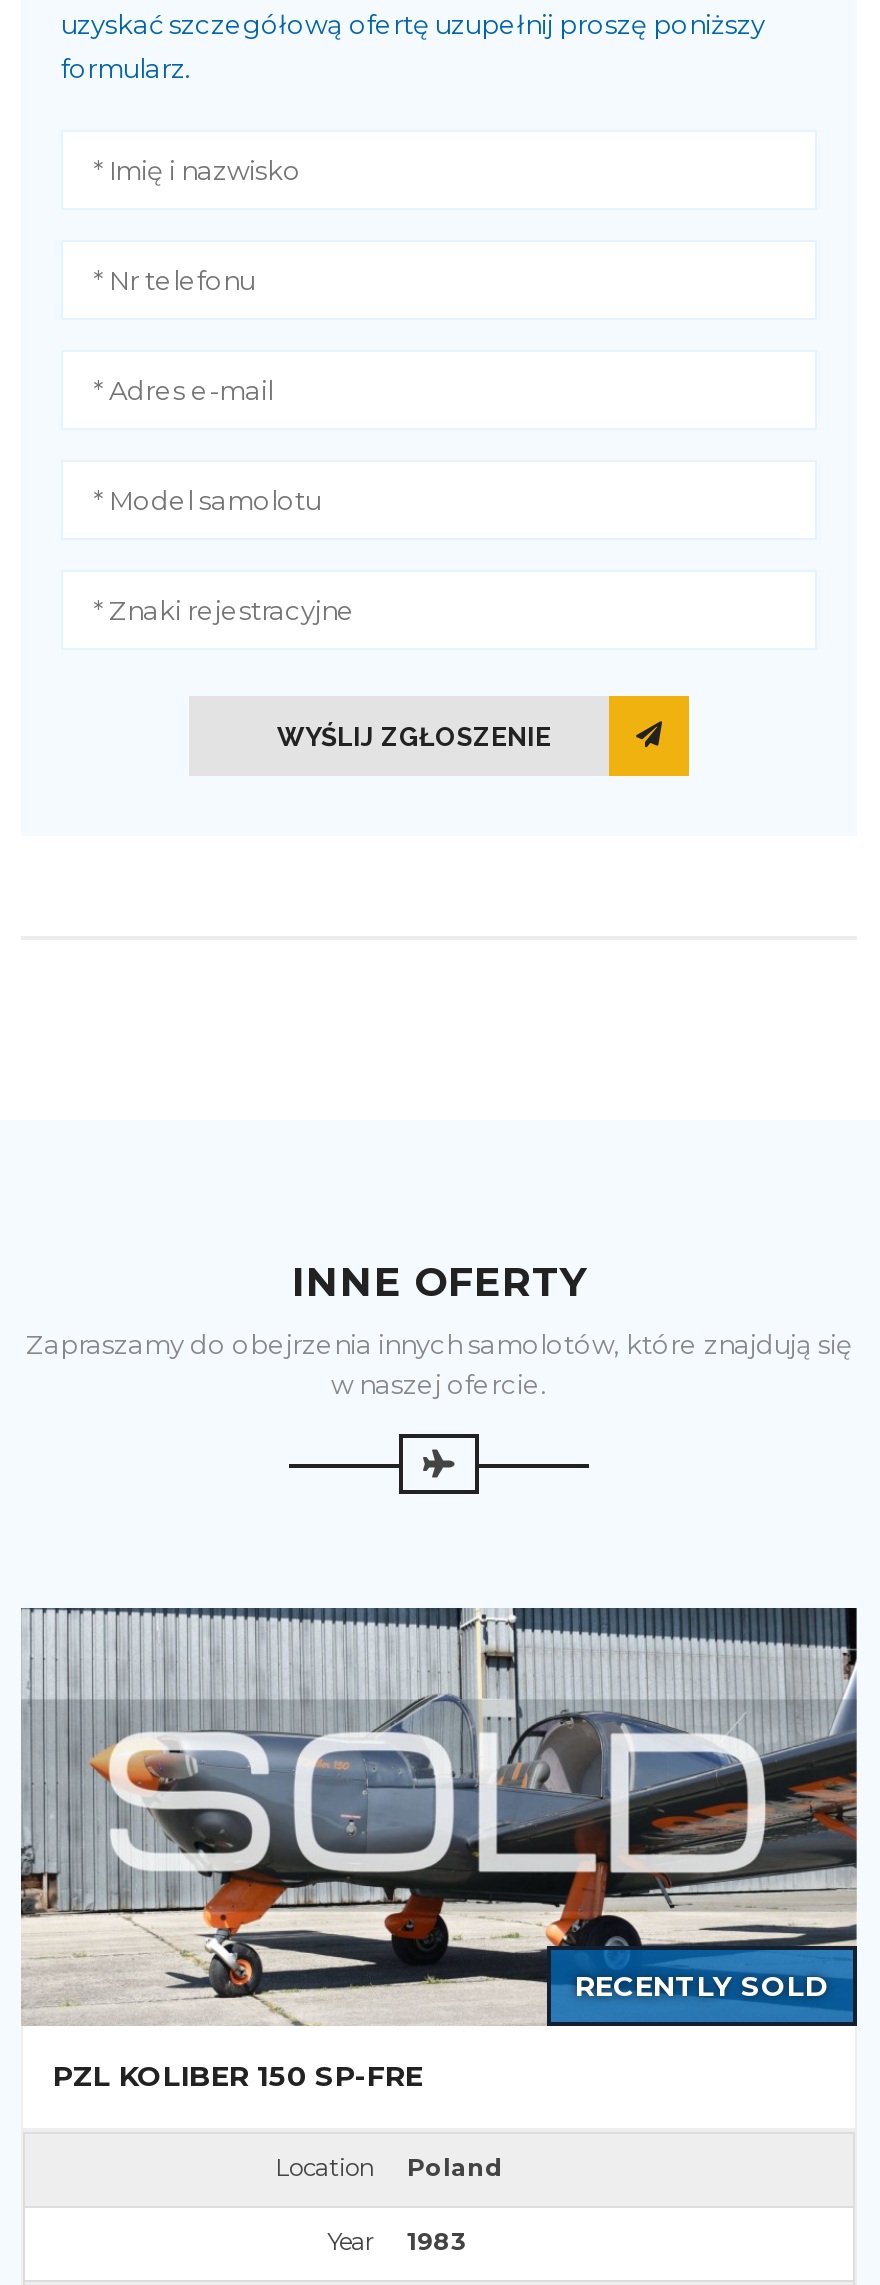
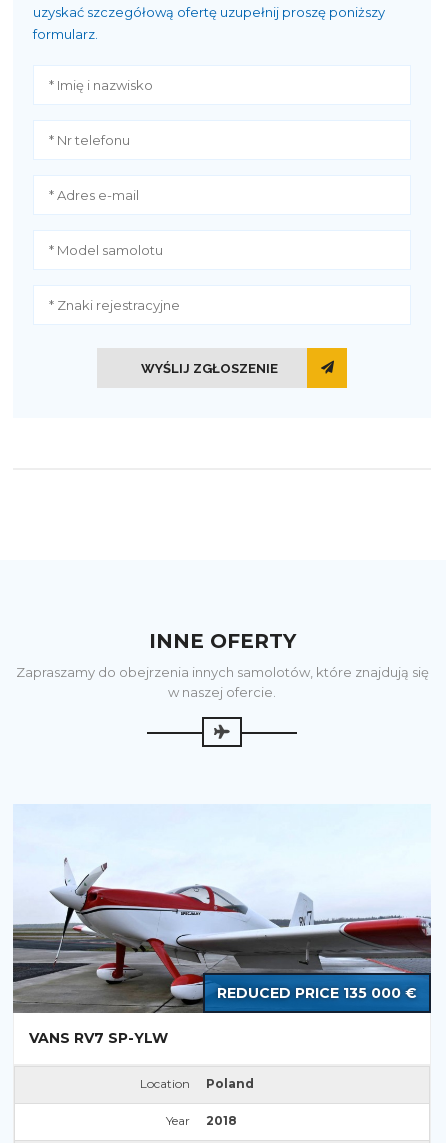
[21,1606,859,2026] [image] | RECENTLY SOLD -> [12,804,432,1014] [image] | REDUCED PRICE 135 000 €
[53,2057,423,2093] PZL KOLIBER 150 SP-FRE -> [29,1029,168,1047] VANS RV7 SP-YLW
[327,2225,467,2255] Year 1983 -> [166,1113,237,1128] Year 2018

